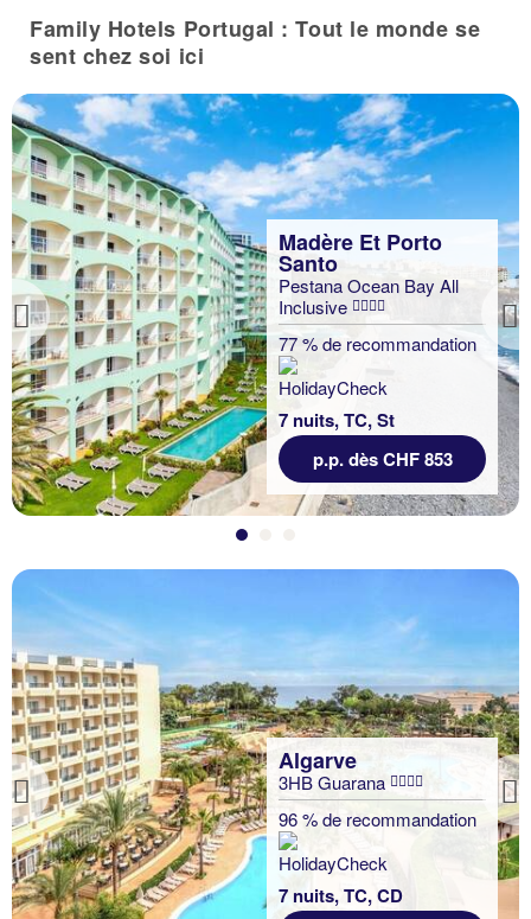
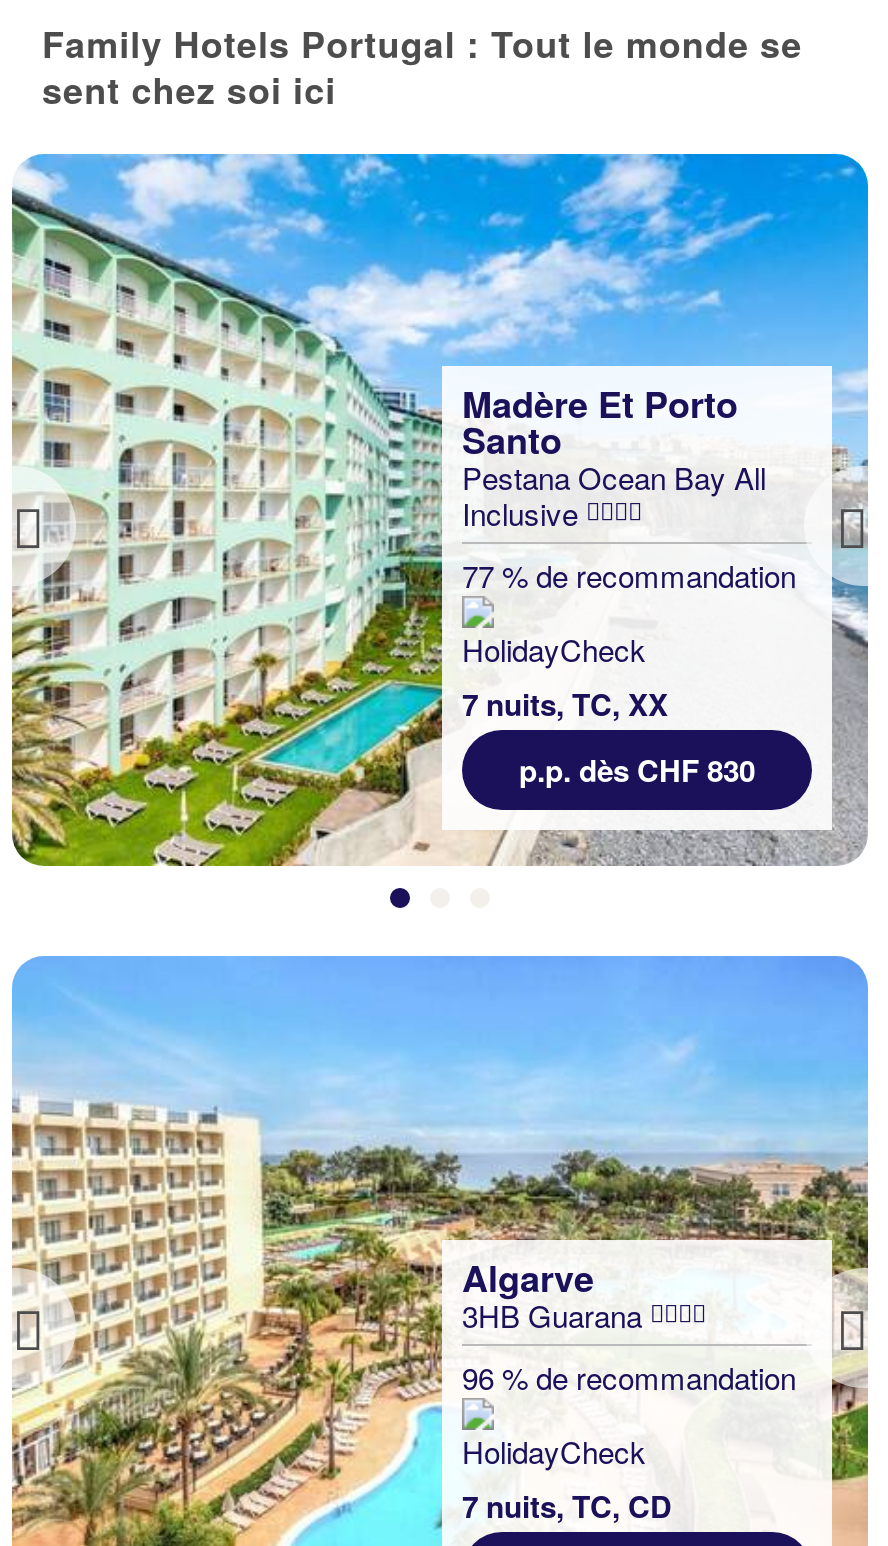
[279,407,395,433] 7 nuits, TC, St -> [462,682,668,726] 7 nuits, TC, XX
[312,446,452,472] p.p. dès CHF 853 -> [519,748,755,792] p.p. dès CHF 830

